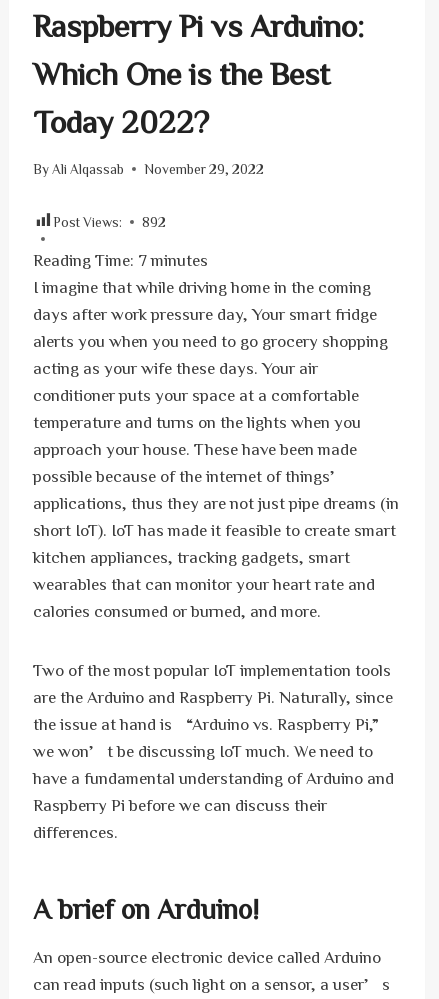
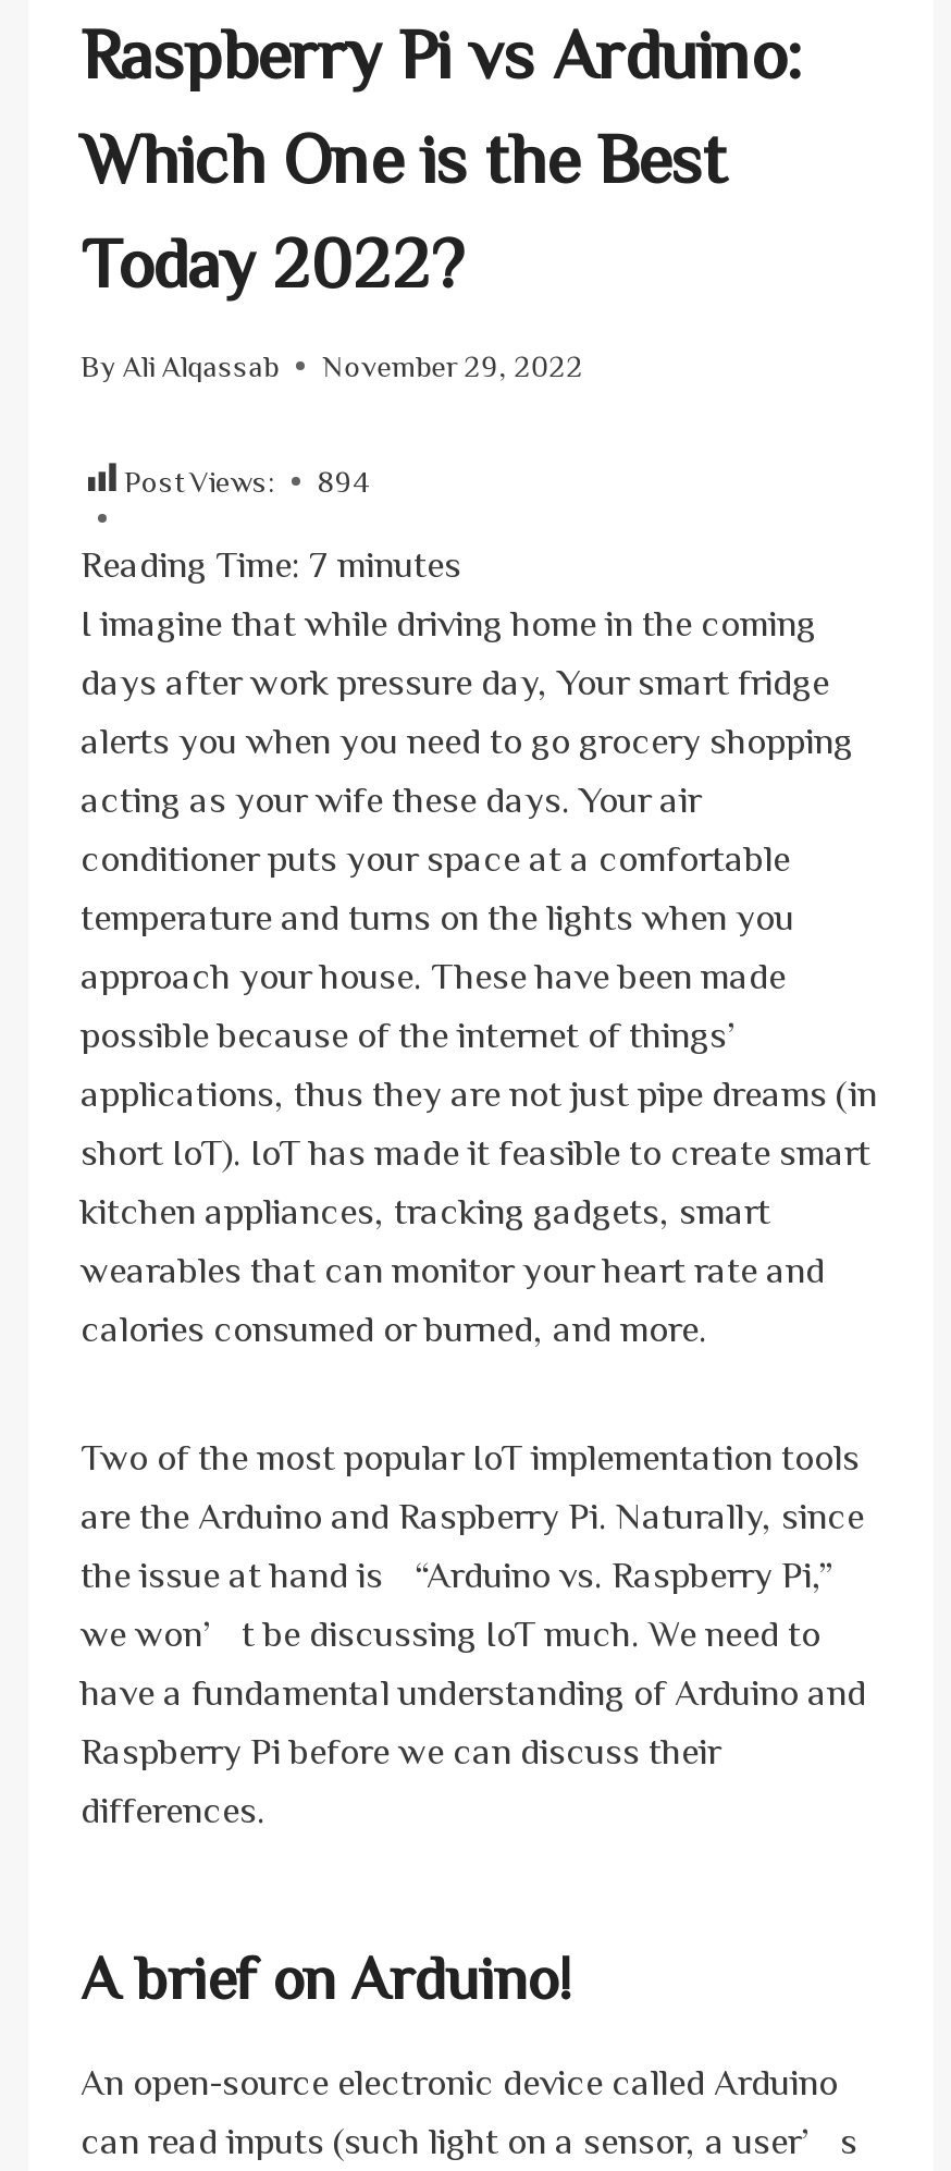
[53,215,166,229] Post Views: 892 -> [124,466,370,496] Post Views: 894

